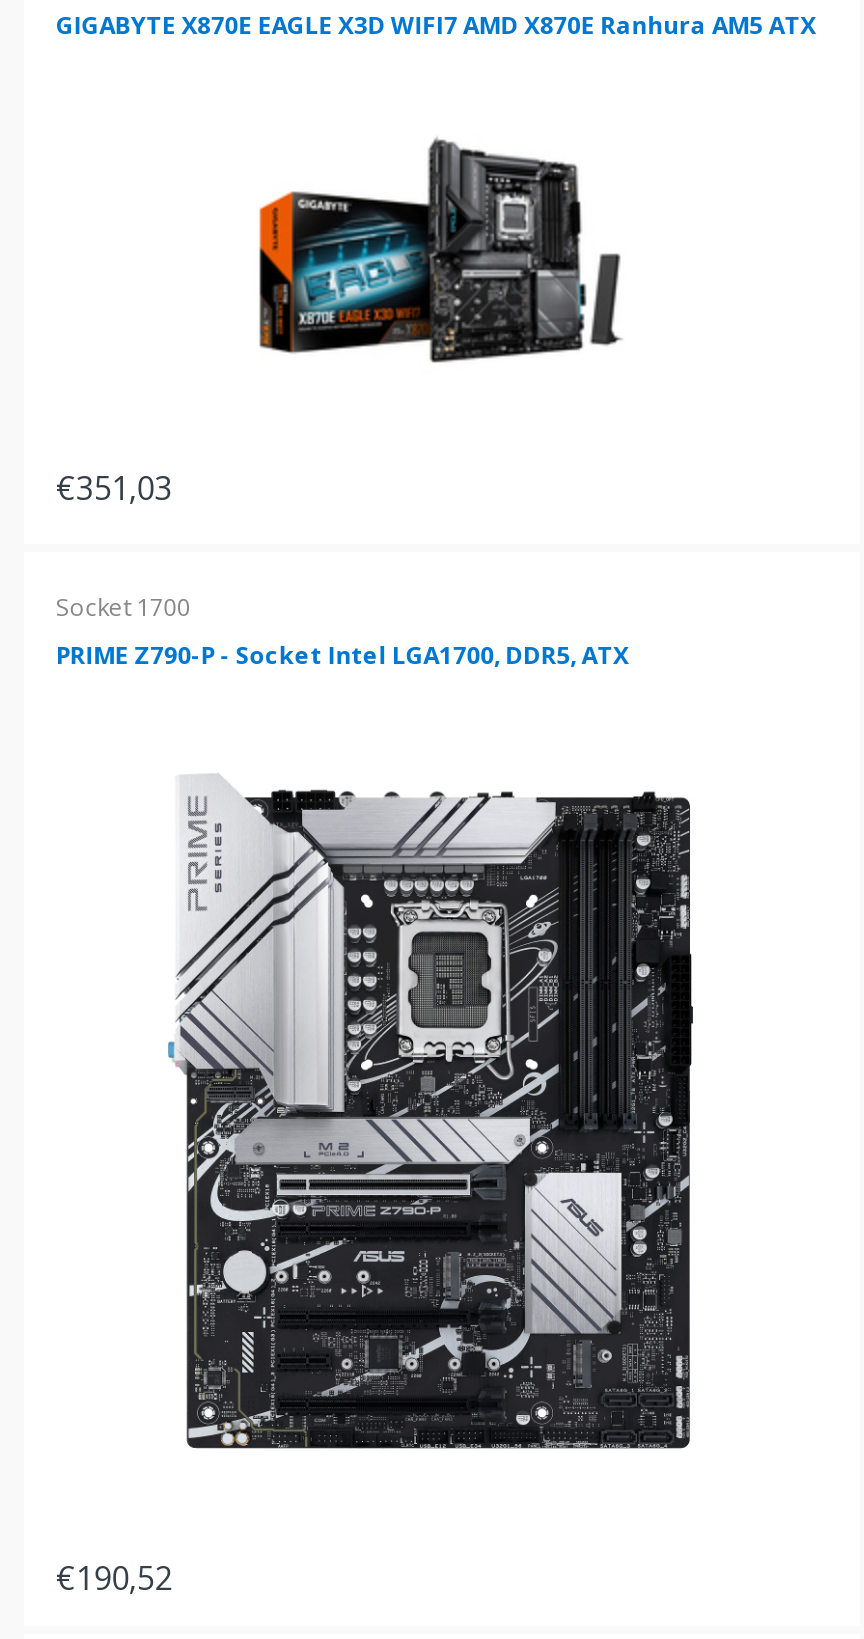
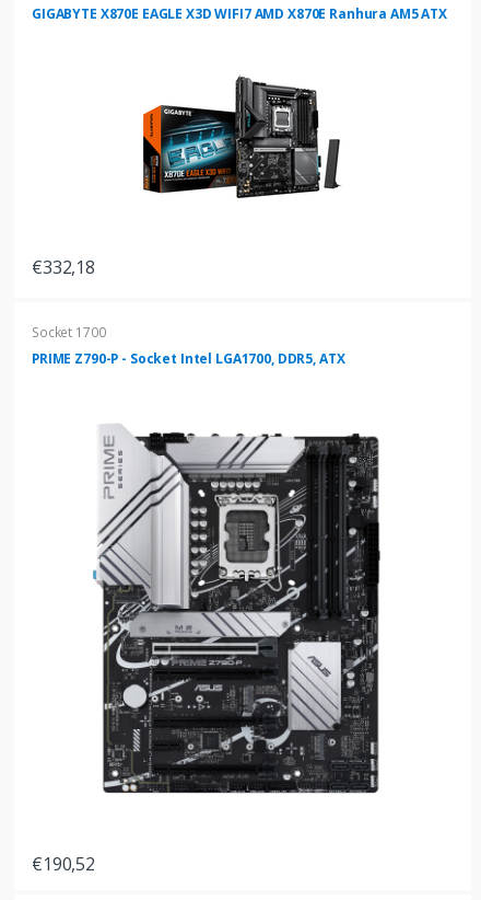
[56,465,172,509] €351,03 -> [32,255,95,279] €332,18

